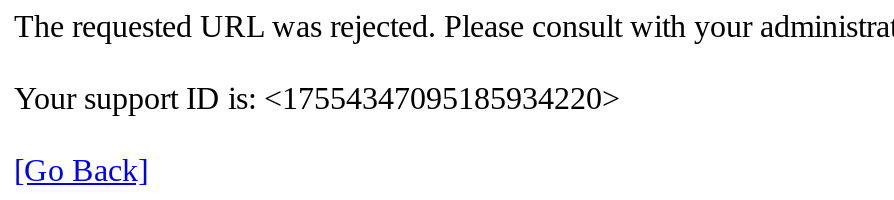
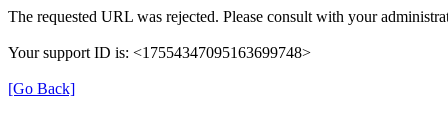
[14,81,620,115] Your support ID is: <17554347095185934220> -> [8,44,311,61] Your support ID is: <17554347095163699748>

